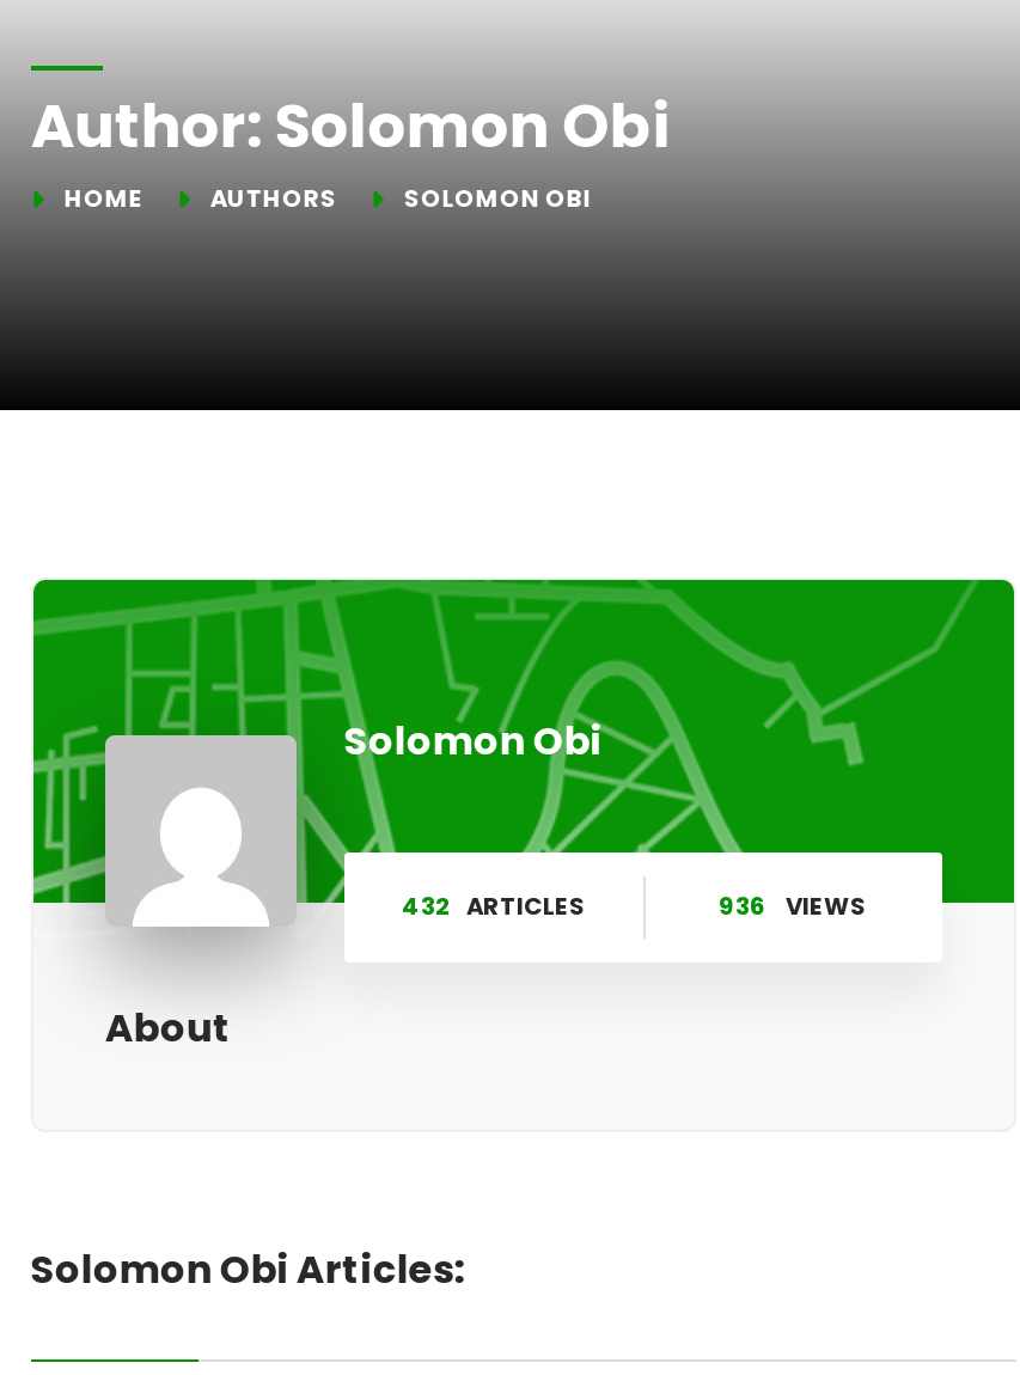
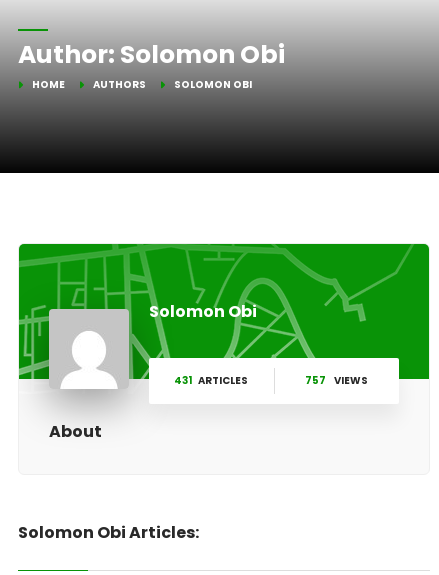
[402,888,586,924] 432 ARTICLES -> [174,373,248,388] 431 ARTICLES
[719,888,867,924] 936 VIEWS -> [305,373,368,388] 757 VIEWS

